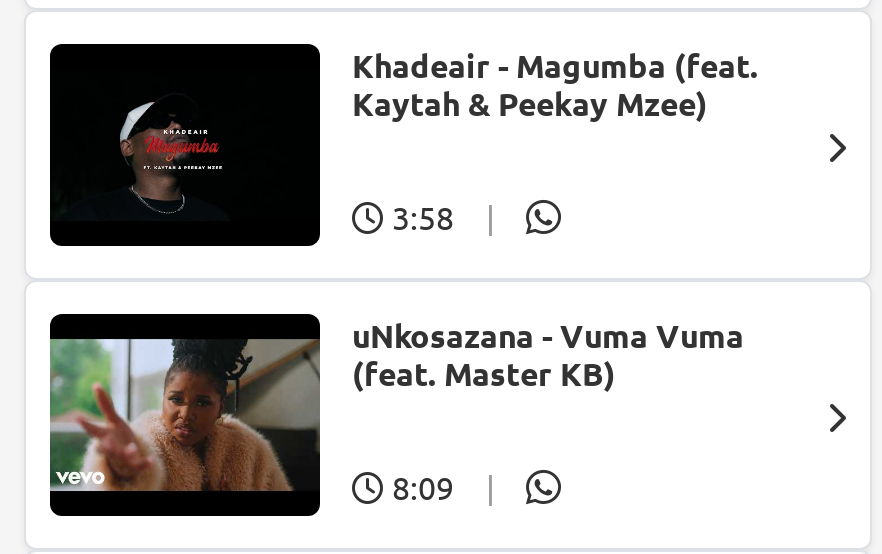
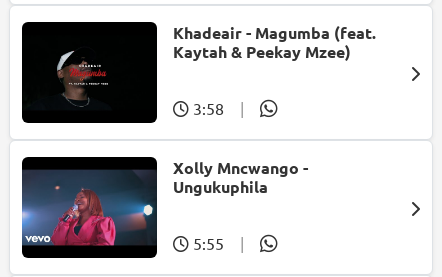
[48,314,744,492] [image] | uNkosazana - Vuma Vuma | (feat. Master KB) -> [21,157,308,246] [image] | Xolly Mncwango - | Ungukuphila
[392,466,454,506] 8:09 -> [193,233,224,253] 5:55

